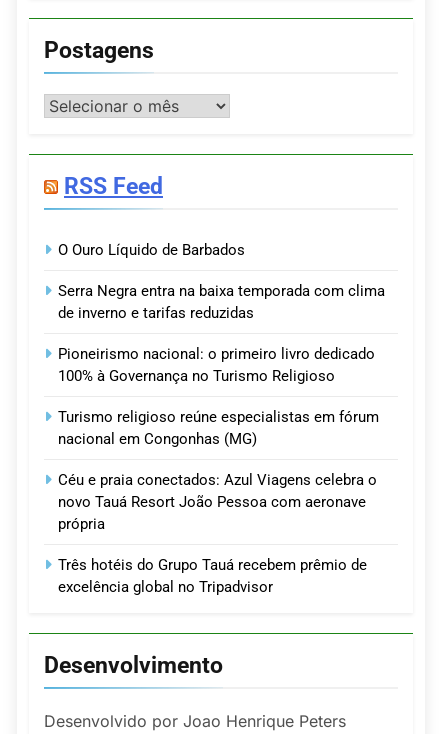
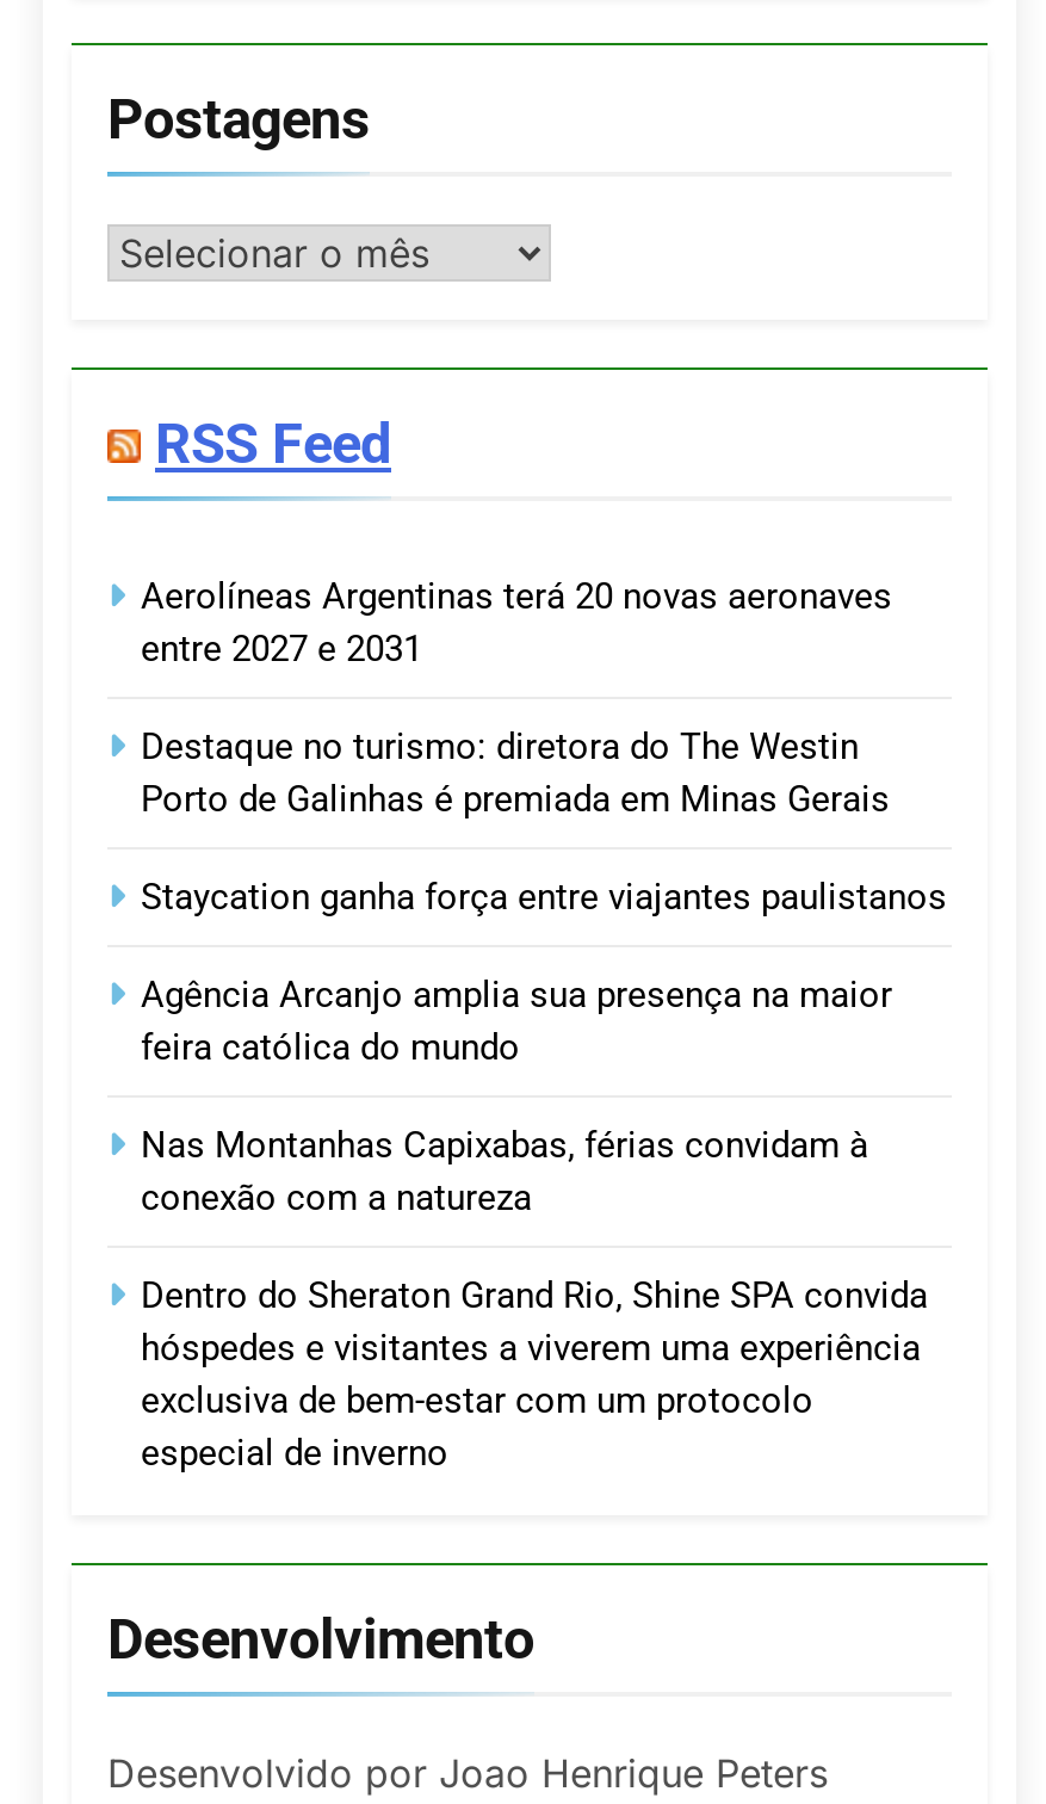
[58,241,245,259] O Ouro Líquido de Barbados -> [141,575,892,671] Aerolíneas Argentinas terá 20 novas aeronaves | entre 2027 e 2031
[58,282,385,322] Serra Negra entra na baixa temporada com clima | de inverno e tarifas reduzidas -> [141,726,890,821] Destaque no turismo: diretora do The Westin | Porto de Galinhas é premiada em Minas Gerais
[58,345,375,385] Pioneirismo nacional: o primeiro livro dedicado | 100% à Governança no Turismo Religioso -> [141,876,947,919] Staycation ganha força entre viajantes paulistanos
[58,408,379,448] Turismo religioso reúne especialistas em fórum | nacional em Congonhas (MG) -> [141,974,892,1069] Agência Arcanjo amplia sua presença na maior | feira católica do mundo
[58,471,377,533] Céu e praia conectados: Azul Viagens celebra o | novo Tauá Resort João Pessoa com aeronave | própria -> [141,1124,868,1220] Nas Montanhas Capixabas, férias convidam à | conexão com a natureza
[58,556,367,596] Três hotéis do Grupo Tauá recebem prêmio de | excelência global no Tripadvisor -> [141,1274,928,1475] Dentro do Sheraton Grand Rio, Shine SPA convida | hóspedes e visitantes a viverem uma experiência | exclusiva de bem-estar com um protocolo | especial de inverno

